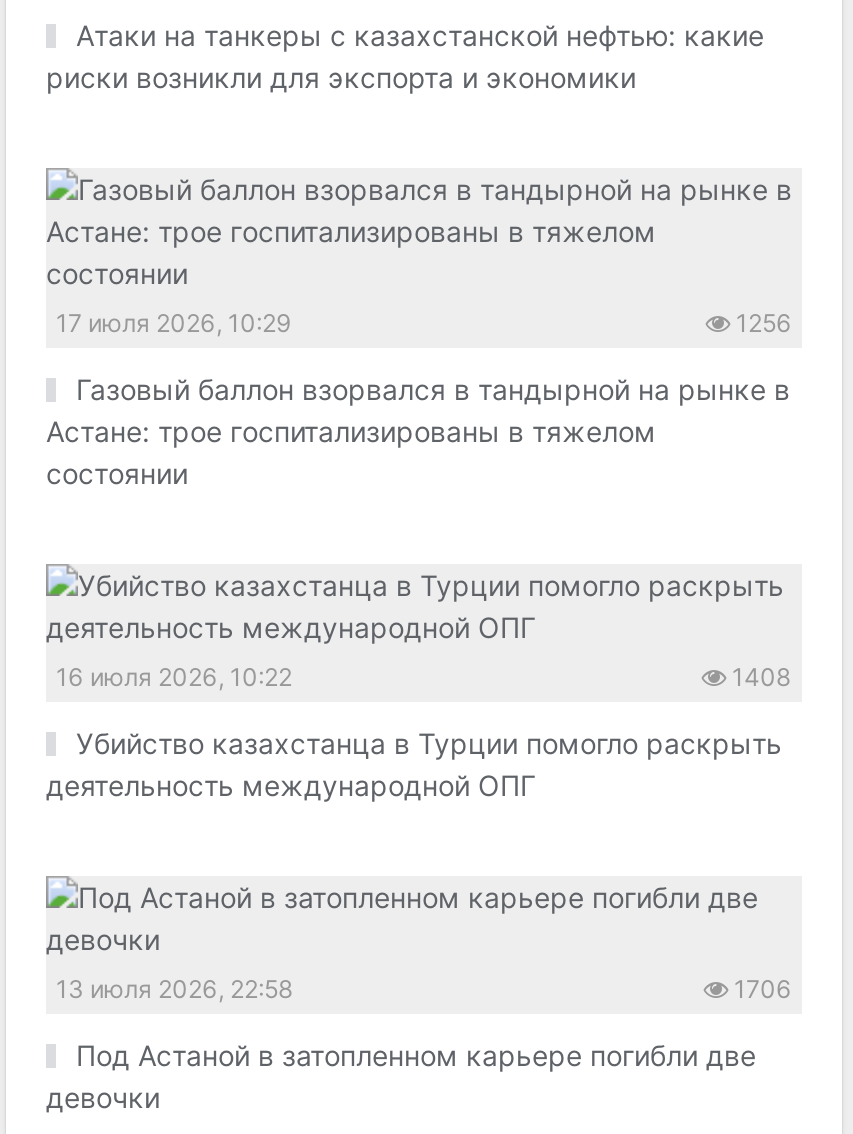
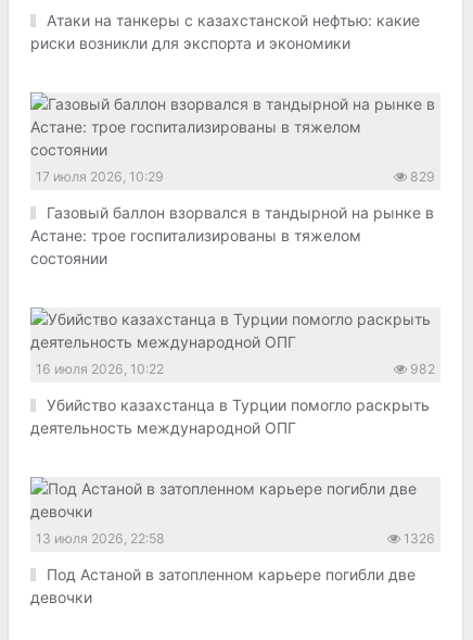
[730,308,792,338] 1256 -> [407,169,435,185] 829
[726,662,792,692] 1408 -> [407,361,435,377] 982
[728,974,792,1004] 1706 -> [400,530,435,547] 1326

